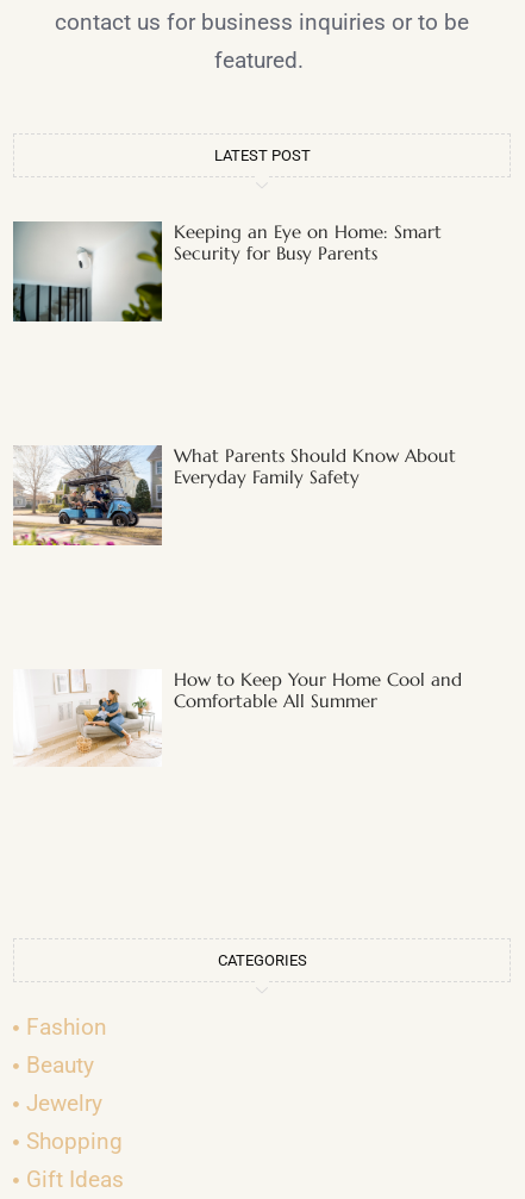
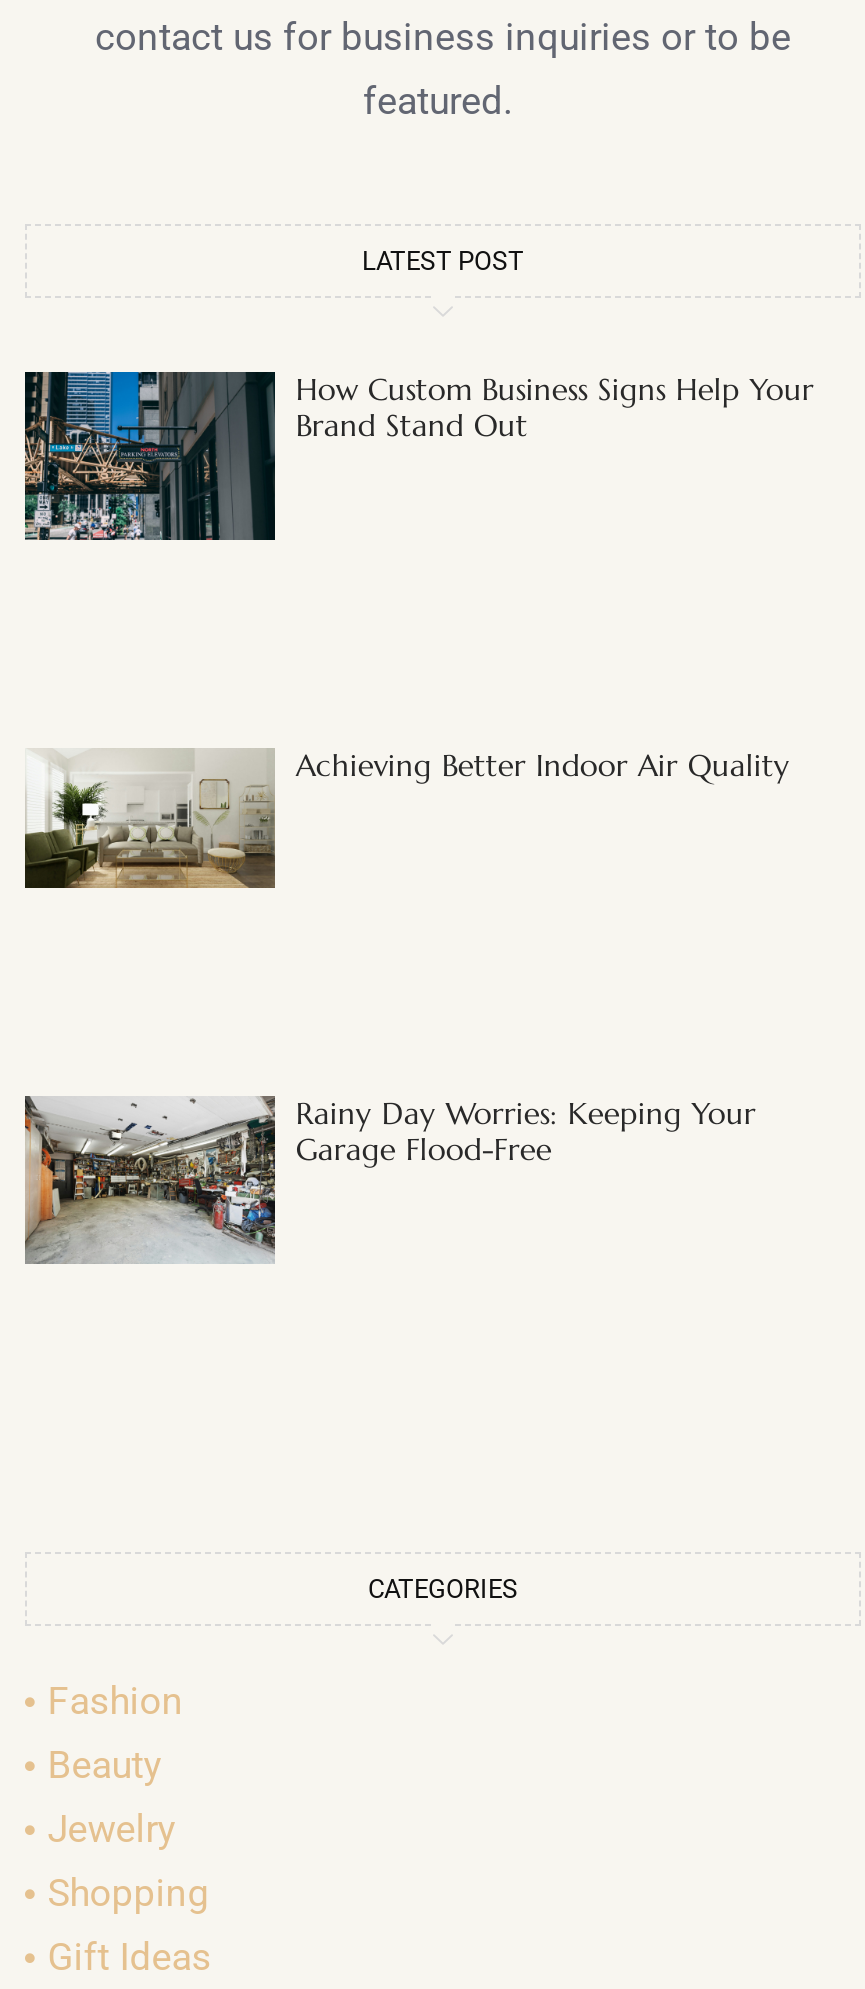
[12,220,442,323] [image] | Keeping an Eye on Home: Smart | Security for Busy Parents -> [23,370,814,542] [image] | How Custom Business Signs Help Your | Brand Stand Out
[12,444,456,547] [image] | What Parents Should Know About | Everyday Family Safety -> [23,746,790,892] [image] | Achieving Better Indoor Air Quality
[13,667,462,767] [image] | How to Keep Your Home Cool and | Comfortable All Summer -> [23,1094,756,1266] [image] | Rainy Day Worries: Keeping Your | Garage Flood-Free

